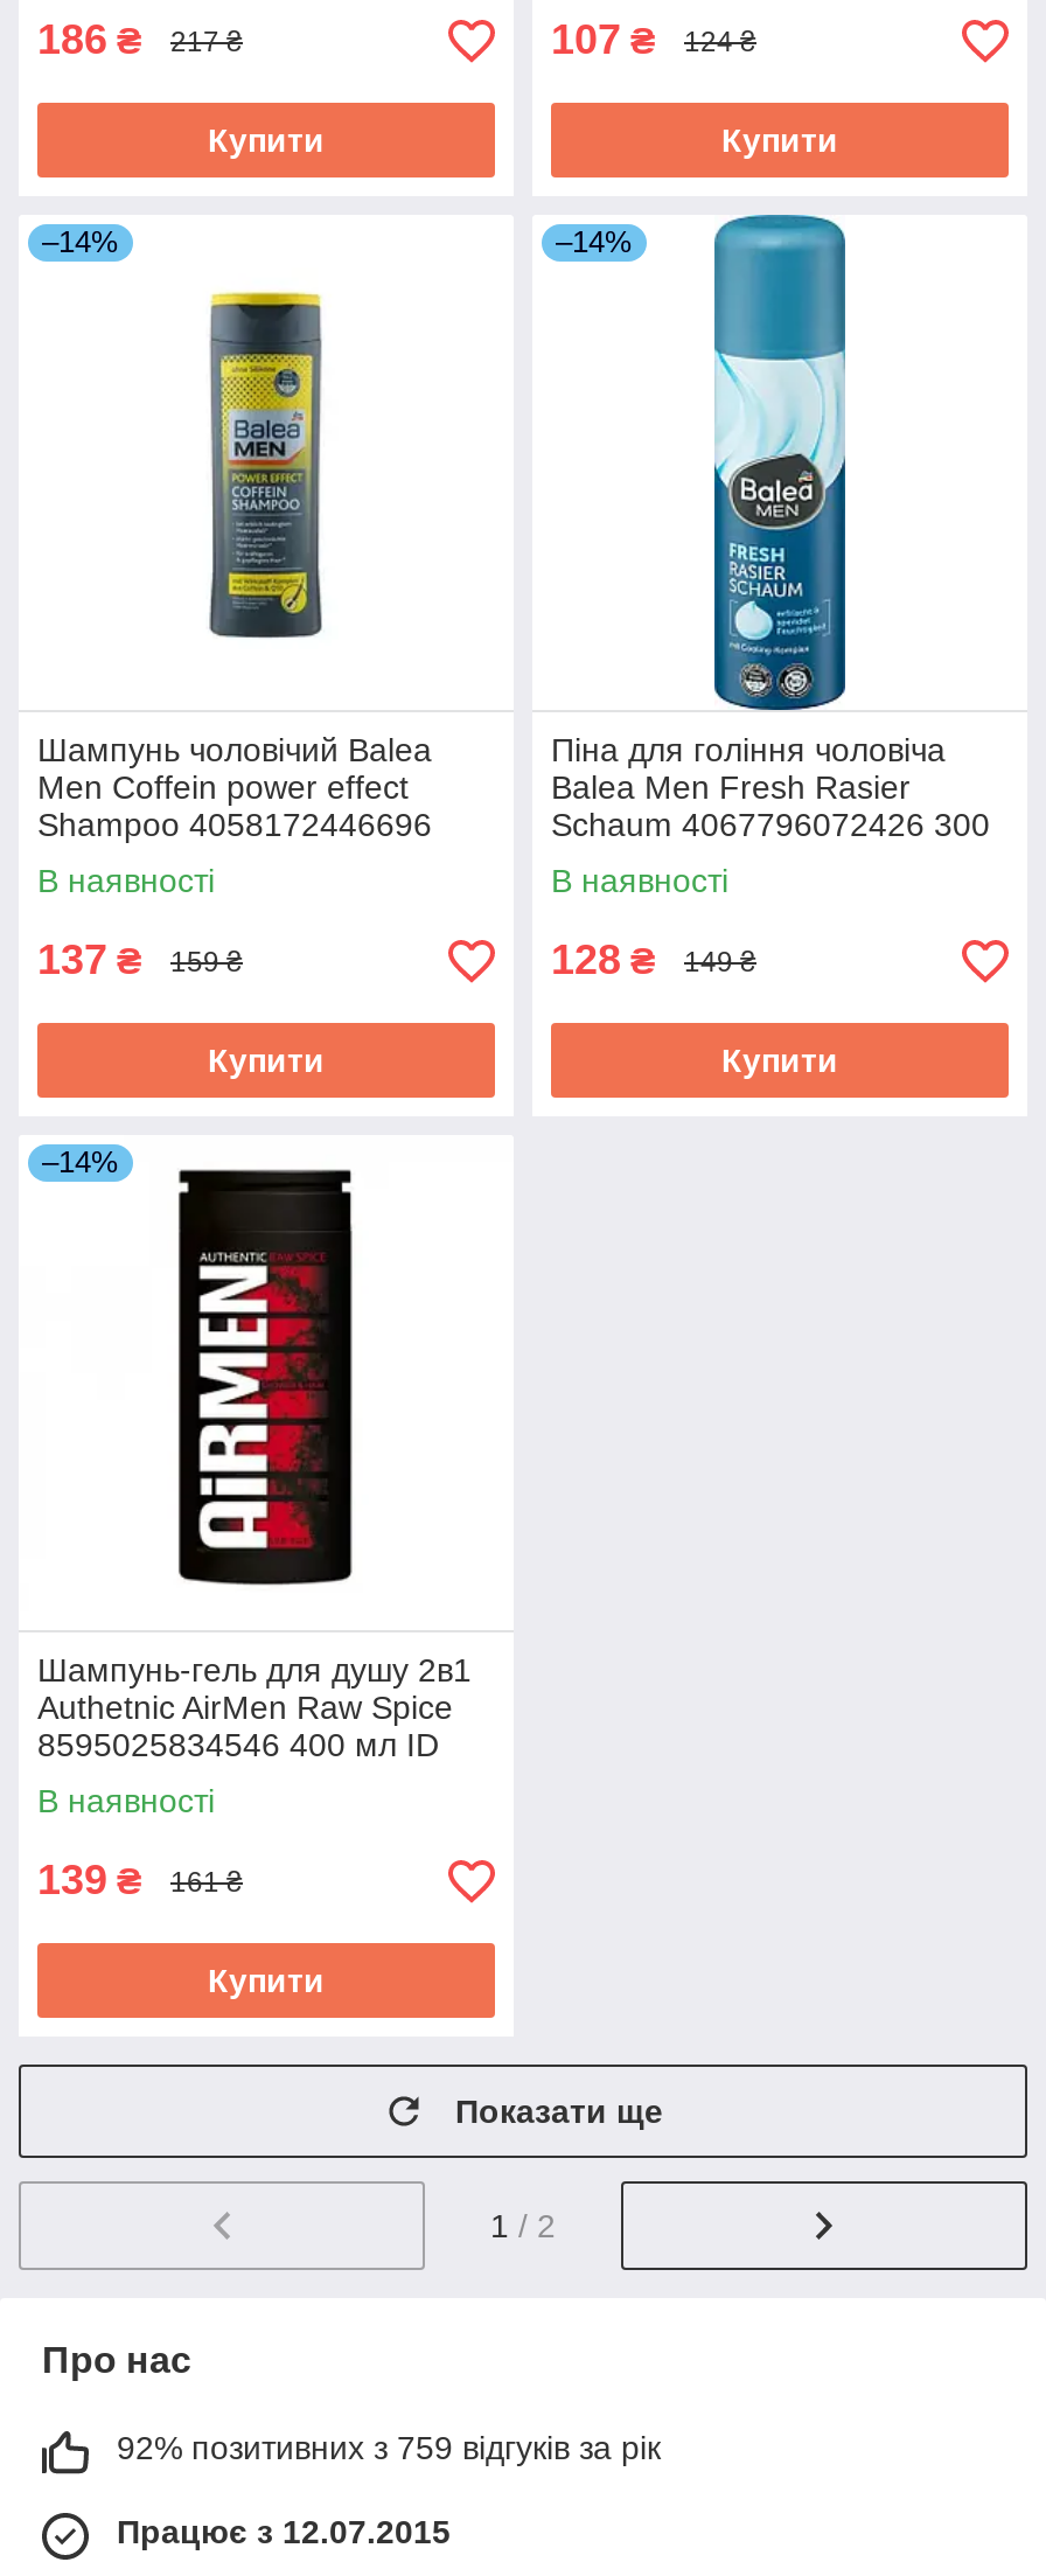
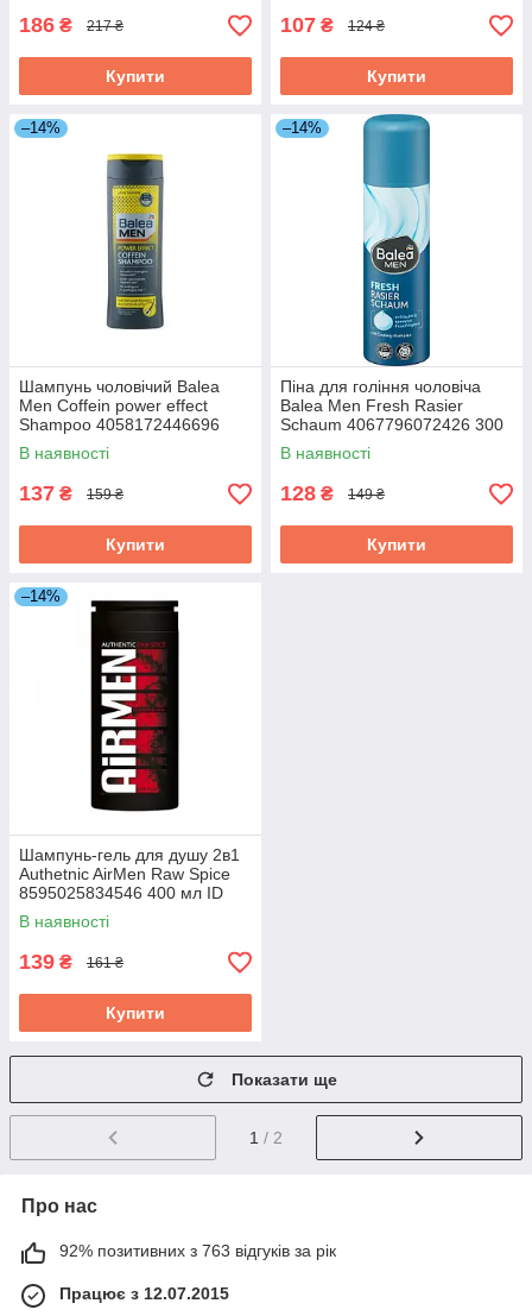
[117,2429,661,2466] 92% позитивних з 759 відгуків за рік -> [59,1241,336,1260] 92% позитивних з 763 відгуків за рік

